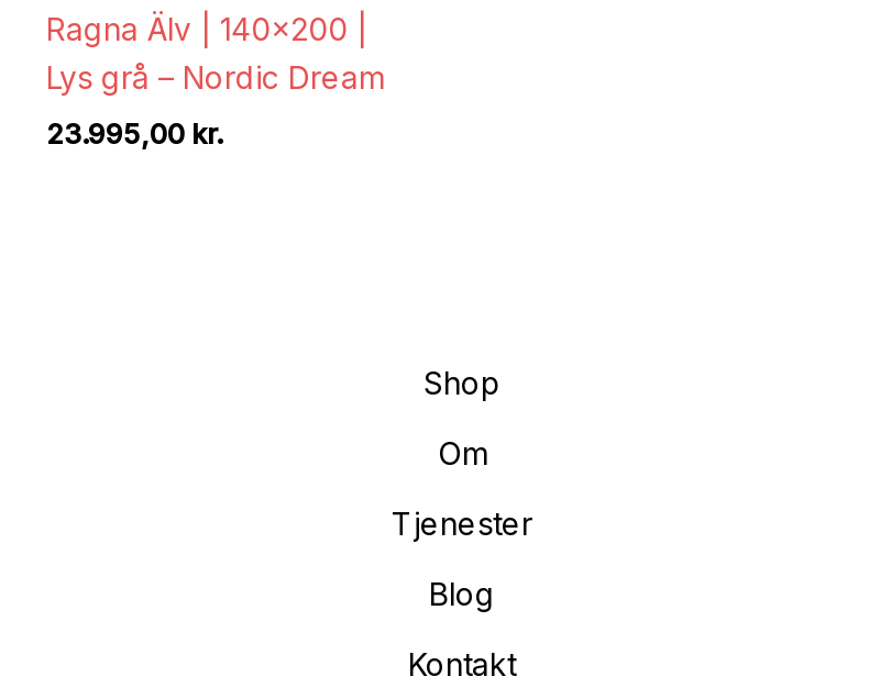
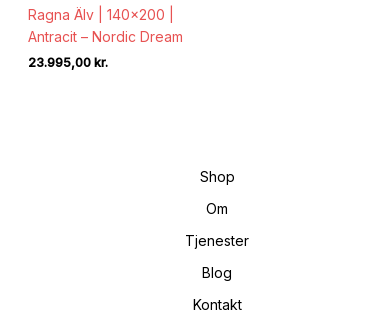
[46,58,383,95] Lys grå – Nordic Dream -> [28,28,183,45] Antracit – Nordic Dream

